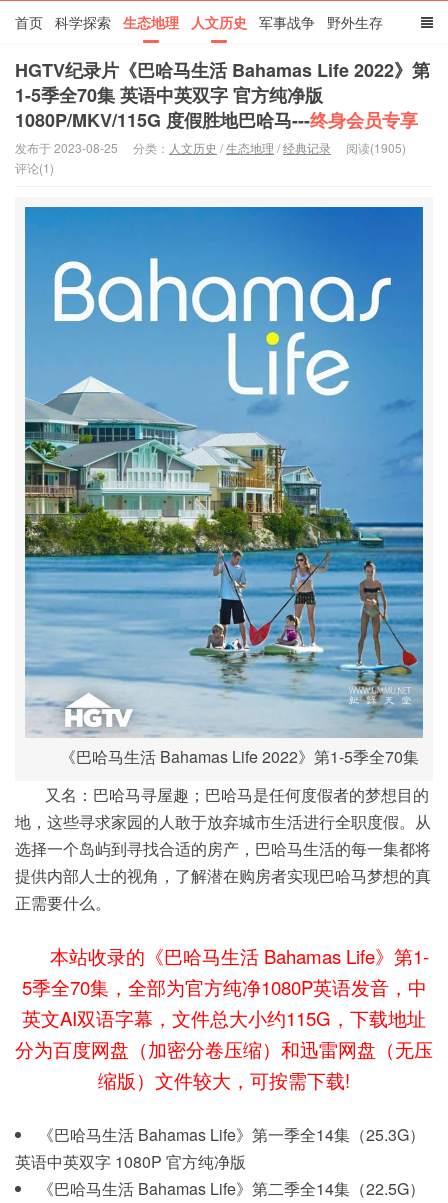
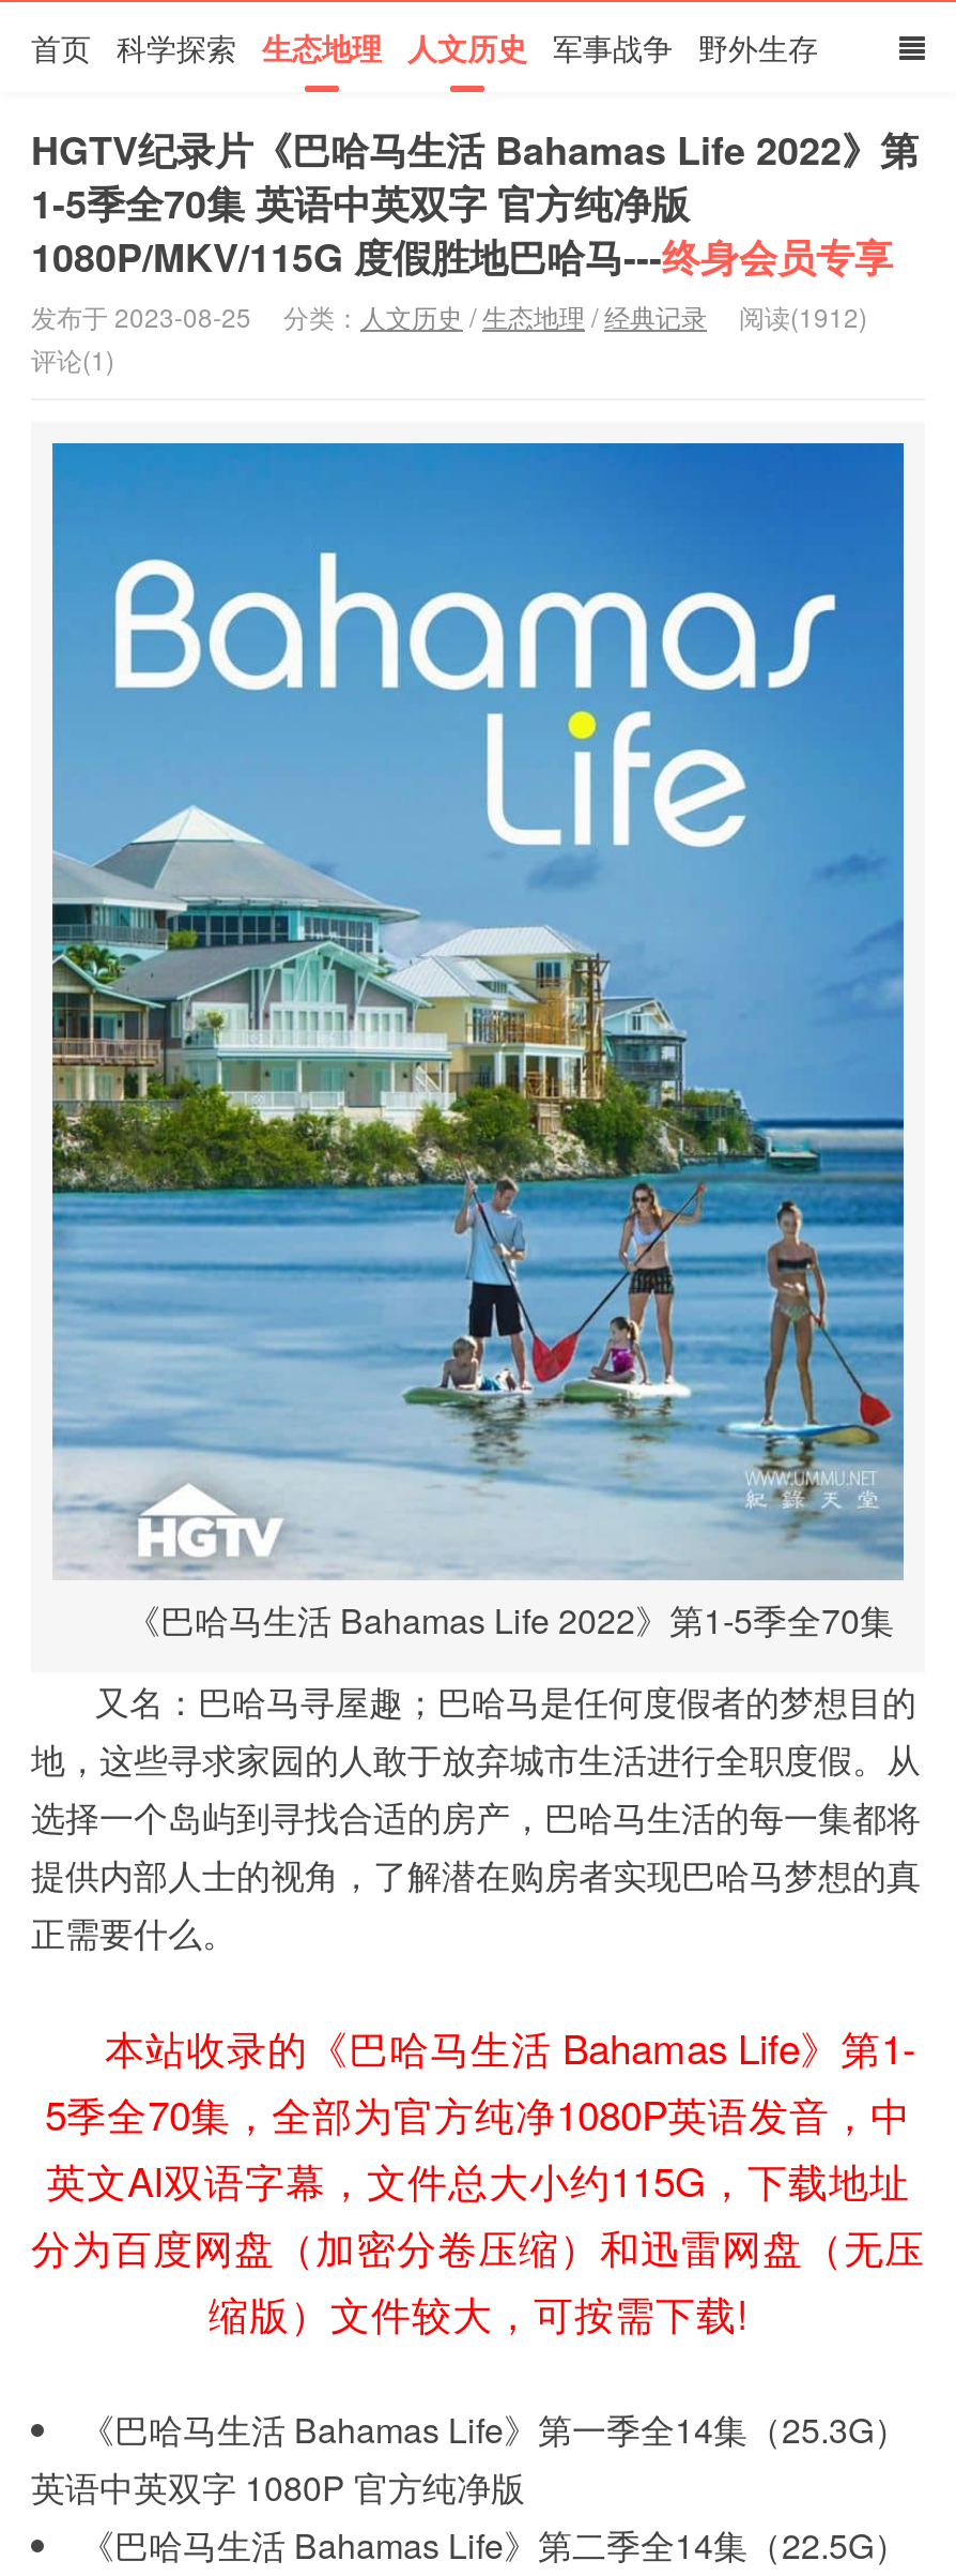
[15,139,406,156] 发布于 2023-08-25 分类：人文历史/生态地理/经典记录 阅读(1905) -> [31,298,867,334] 发布于 2023-08-25 分类：人文历史/生态地理/经典记录 阅读(1912)

